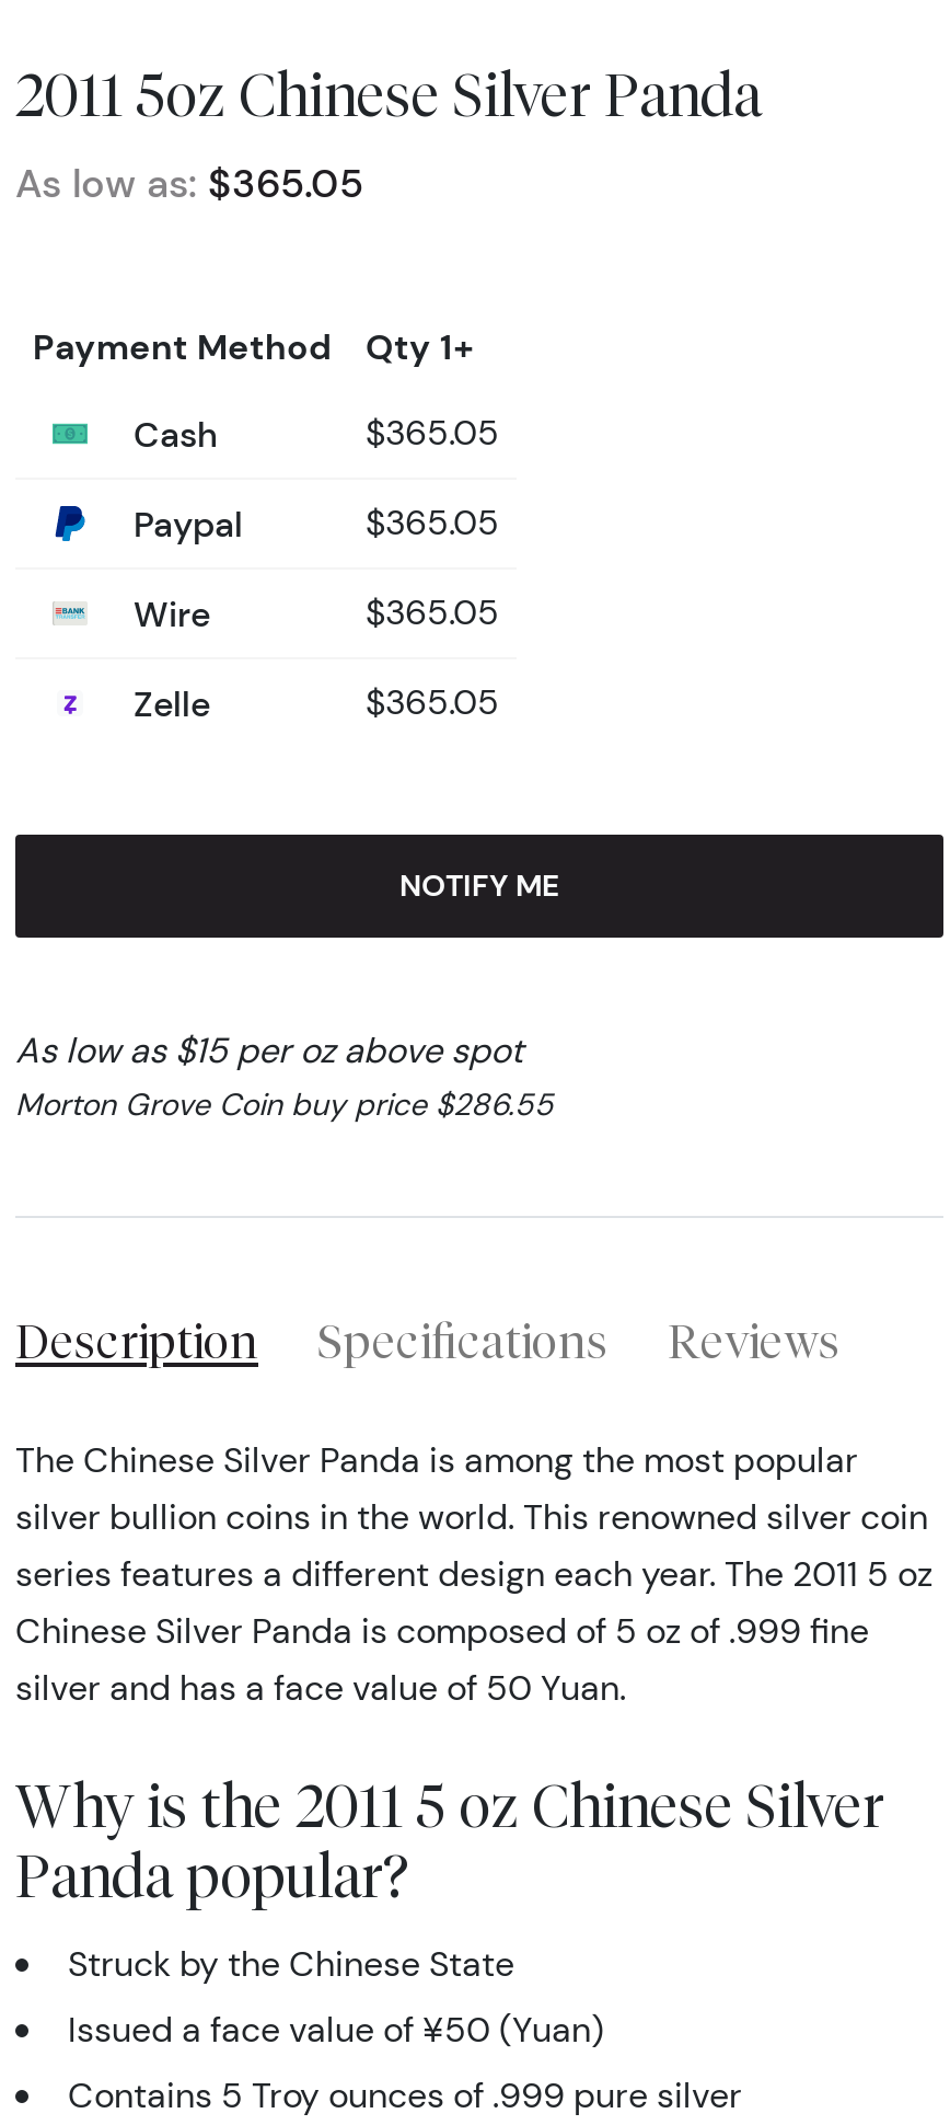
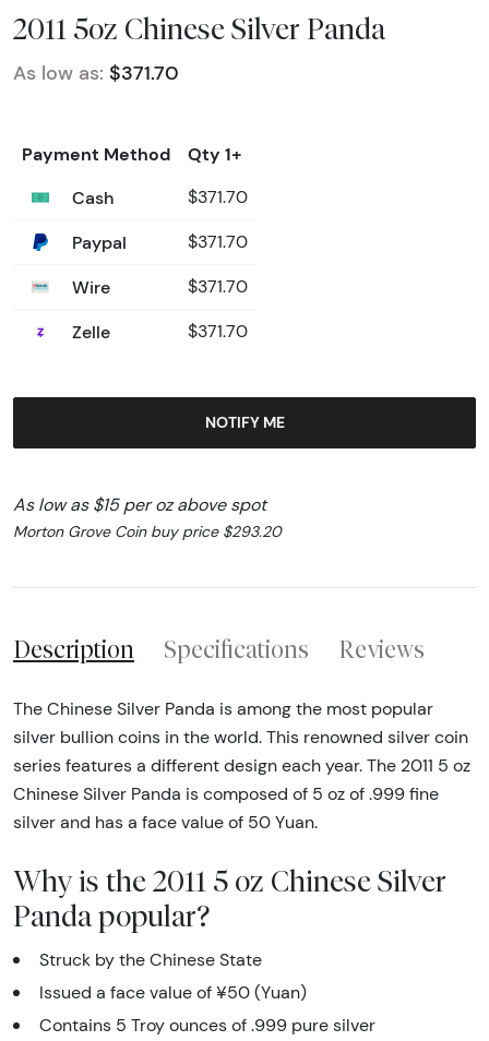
[15,160,363,208] As low as: $365.05 -> [13,61,179,85] As low as: $371.70
[366,412,499,454] $365.05 -> [188,187,248,207] $371.70
[366,502,499,544] $365.05 -> [188,231,248,252] $371.70
[366,592,499,633] $365.05 -> [188,276,248,297] $371.70
[366,682,499,723] $365.05 -> [188,321,248,342] $371.70
[15,1085,554,1124] Morton Grove Coin buy price $286.55 -> [13,522,282,541] Morton Grove Coin buy price $293.20

